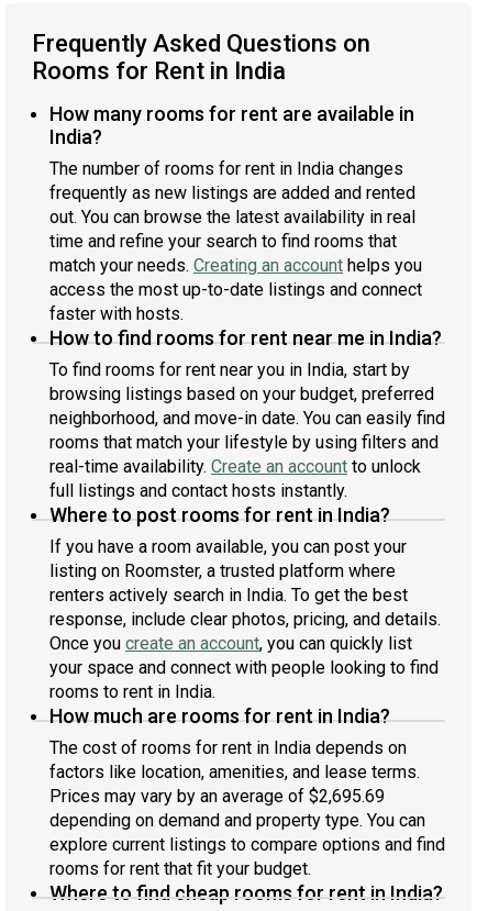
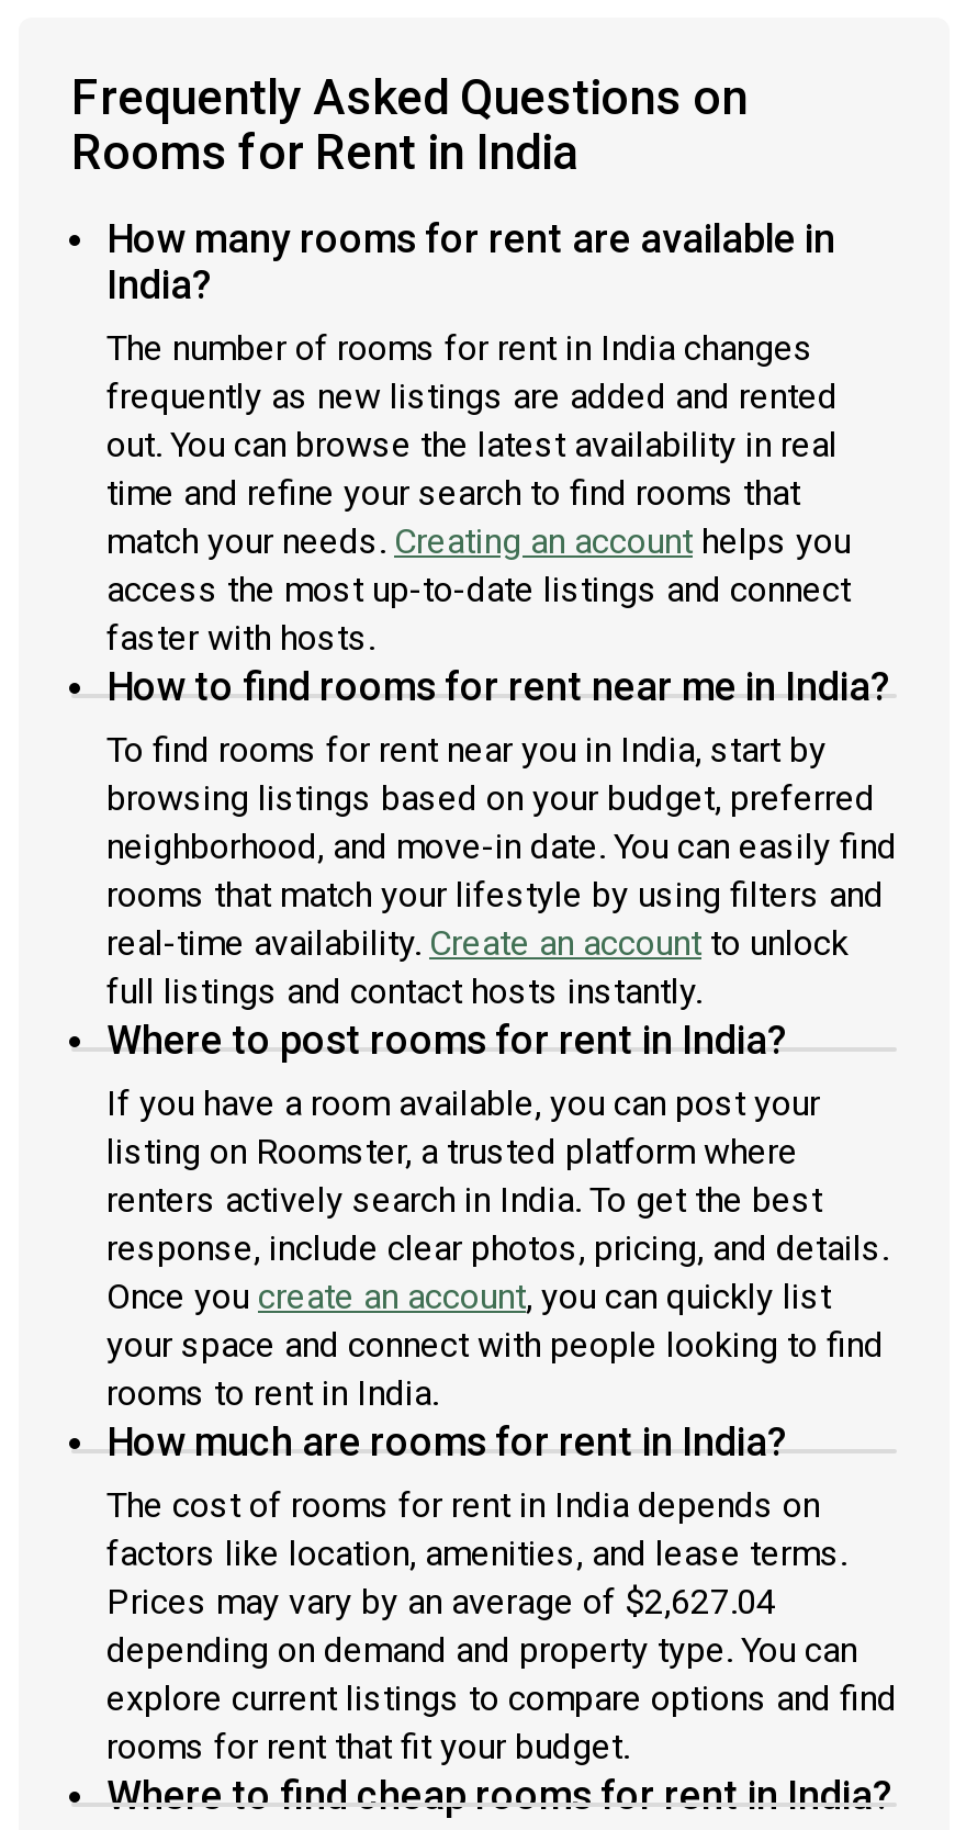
[49,786,385,807] Prices may vary by an average of $2,695.69 -> [106,1581,776,1623] Prices may vary by an average of $2,627.04

